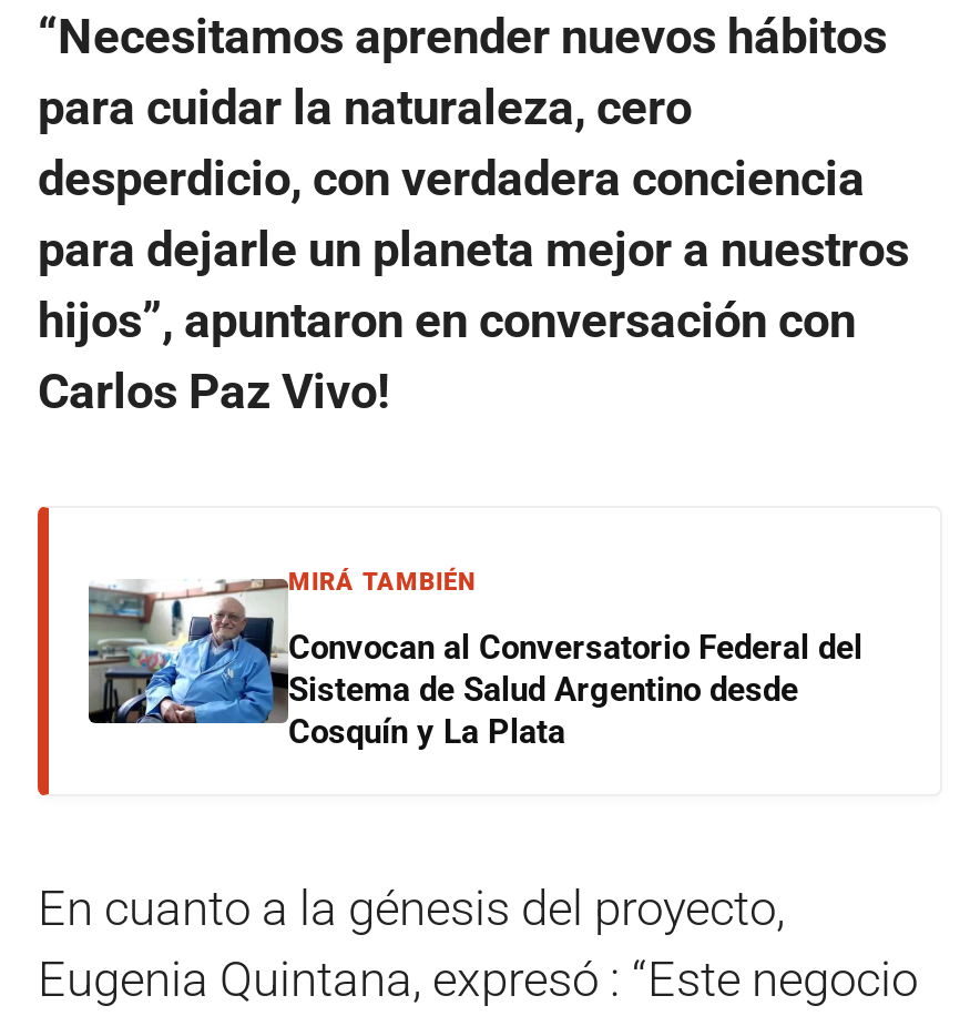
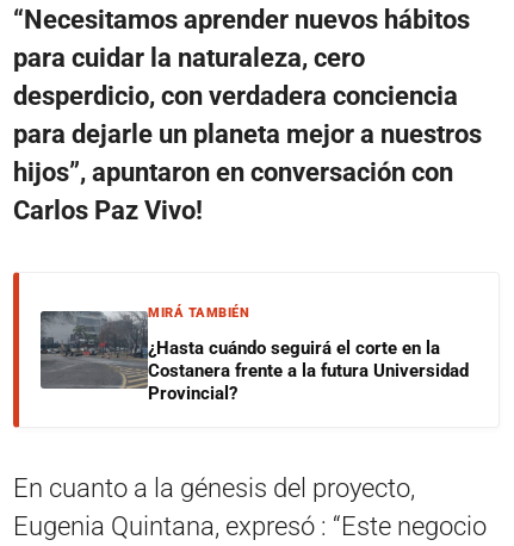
[86,579,862,752] [image] | Convocan al Conversatorio Federal del | Sistema de Salud Argentino desde | Cosquín y La Plata -> [39,310,469,404] [image] | ¿Hasta cuándo seguirá el corte en la | Costanera frente a la futura Universidad | Provincial?

